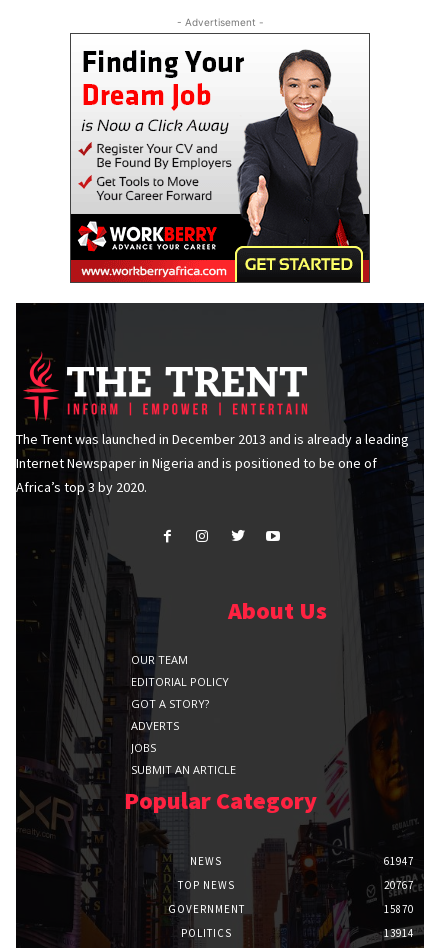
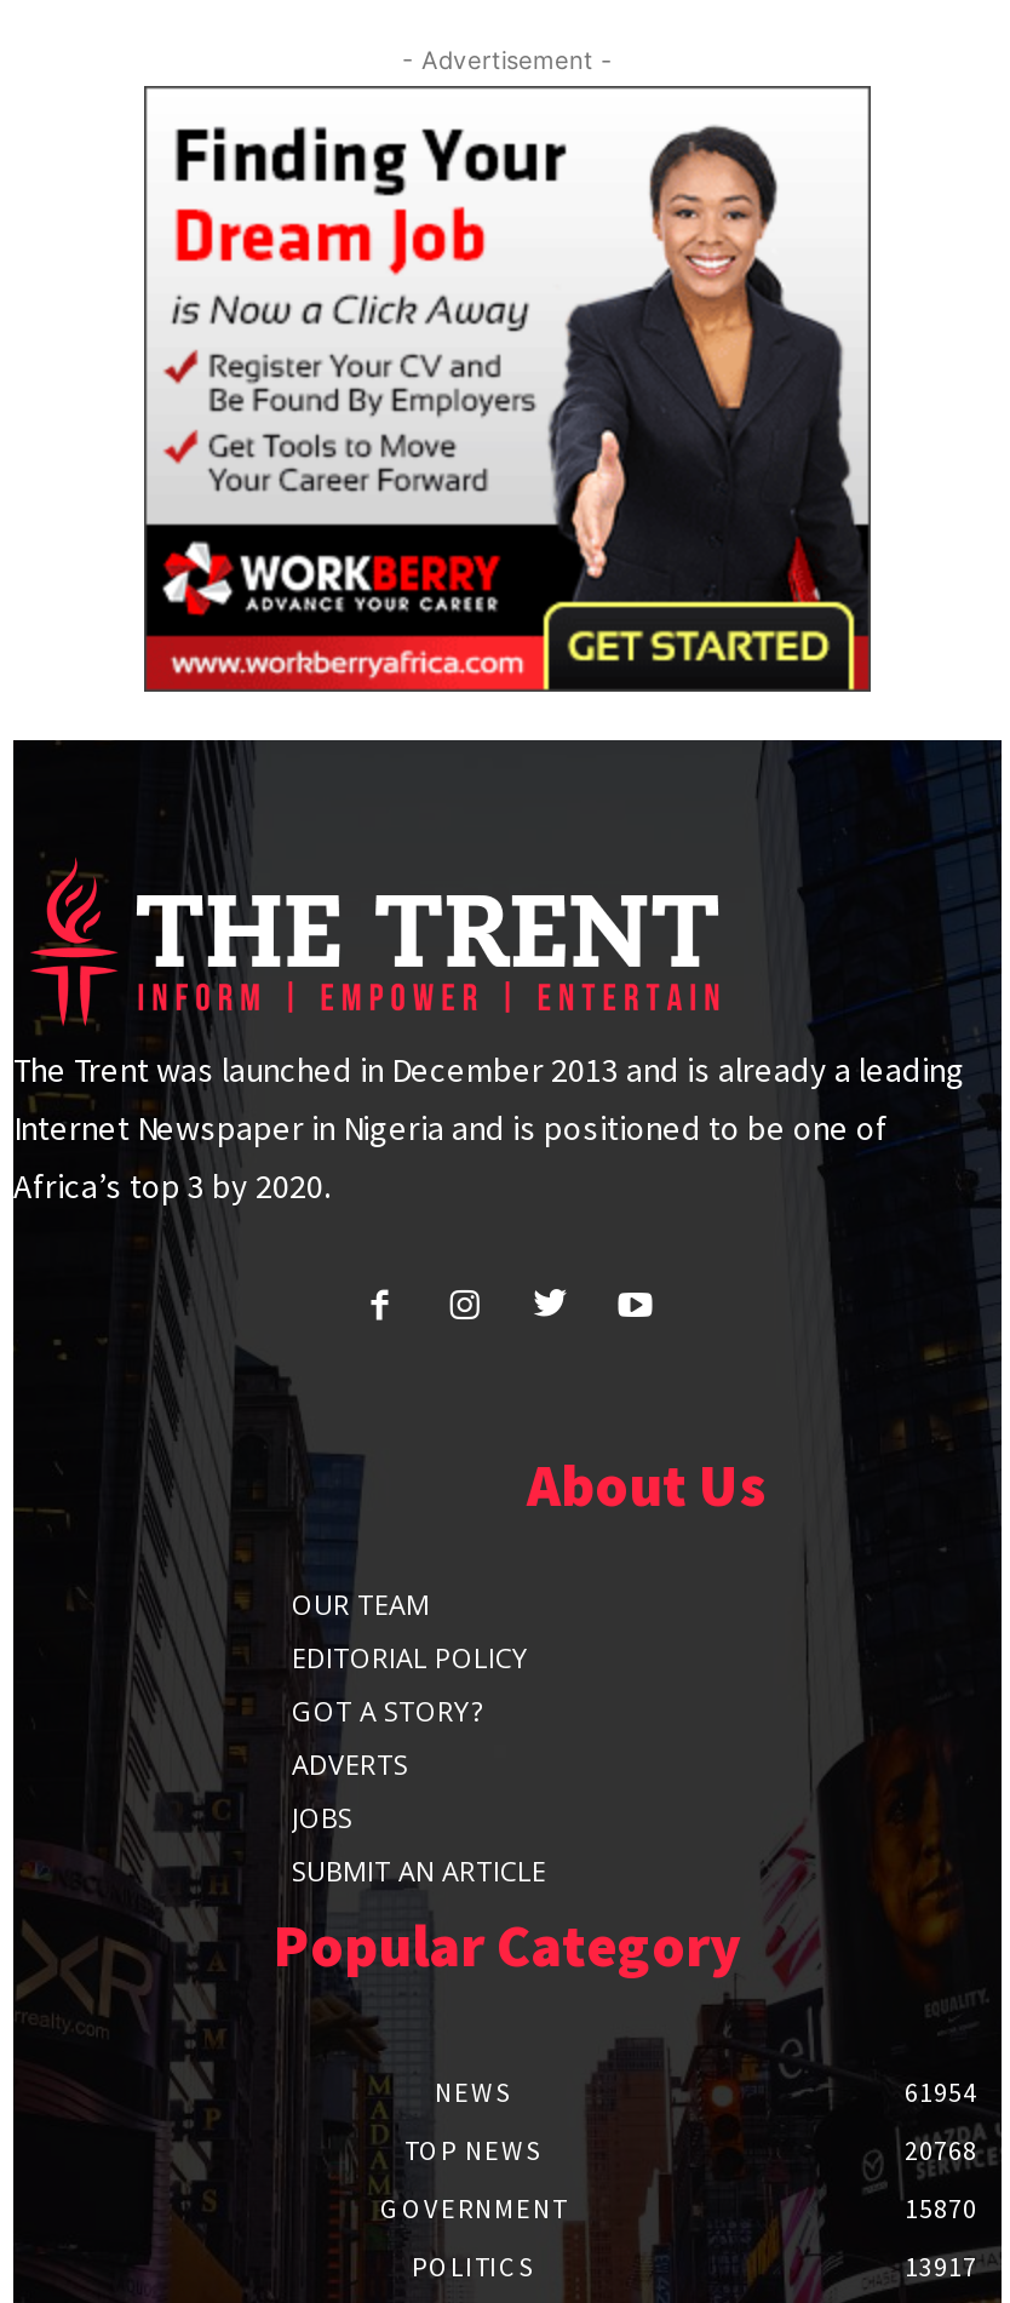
[384,854,414,868] 61947 -> [905,2075,977,2108] 61954
[384,878,414,892] 20767 -> [905,2133,977,2167] 20768
[384,926,414,940] 13914 -> [905,2249,977,2283] 13917

